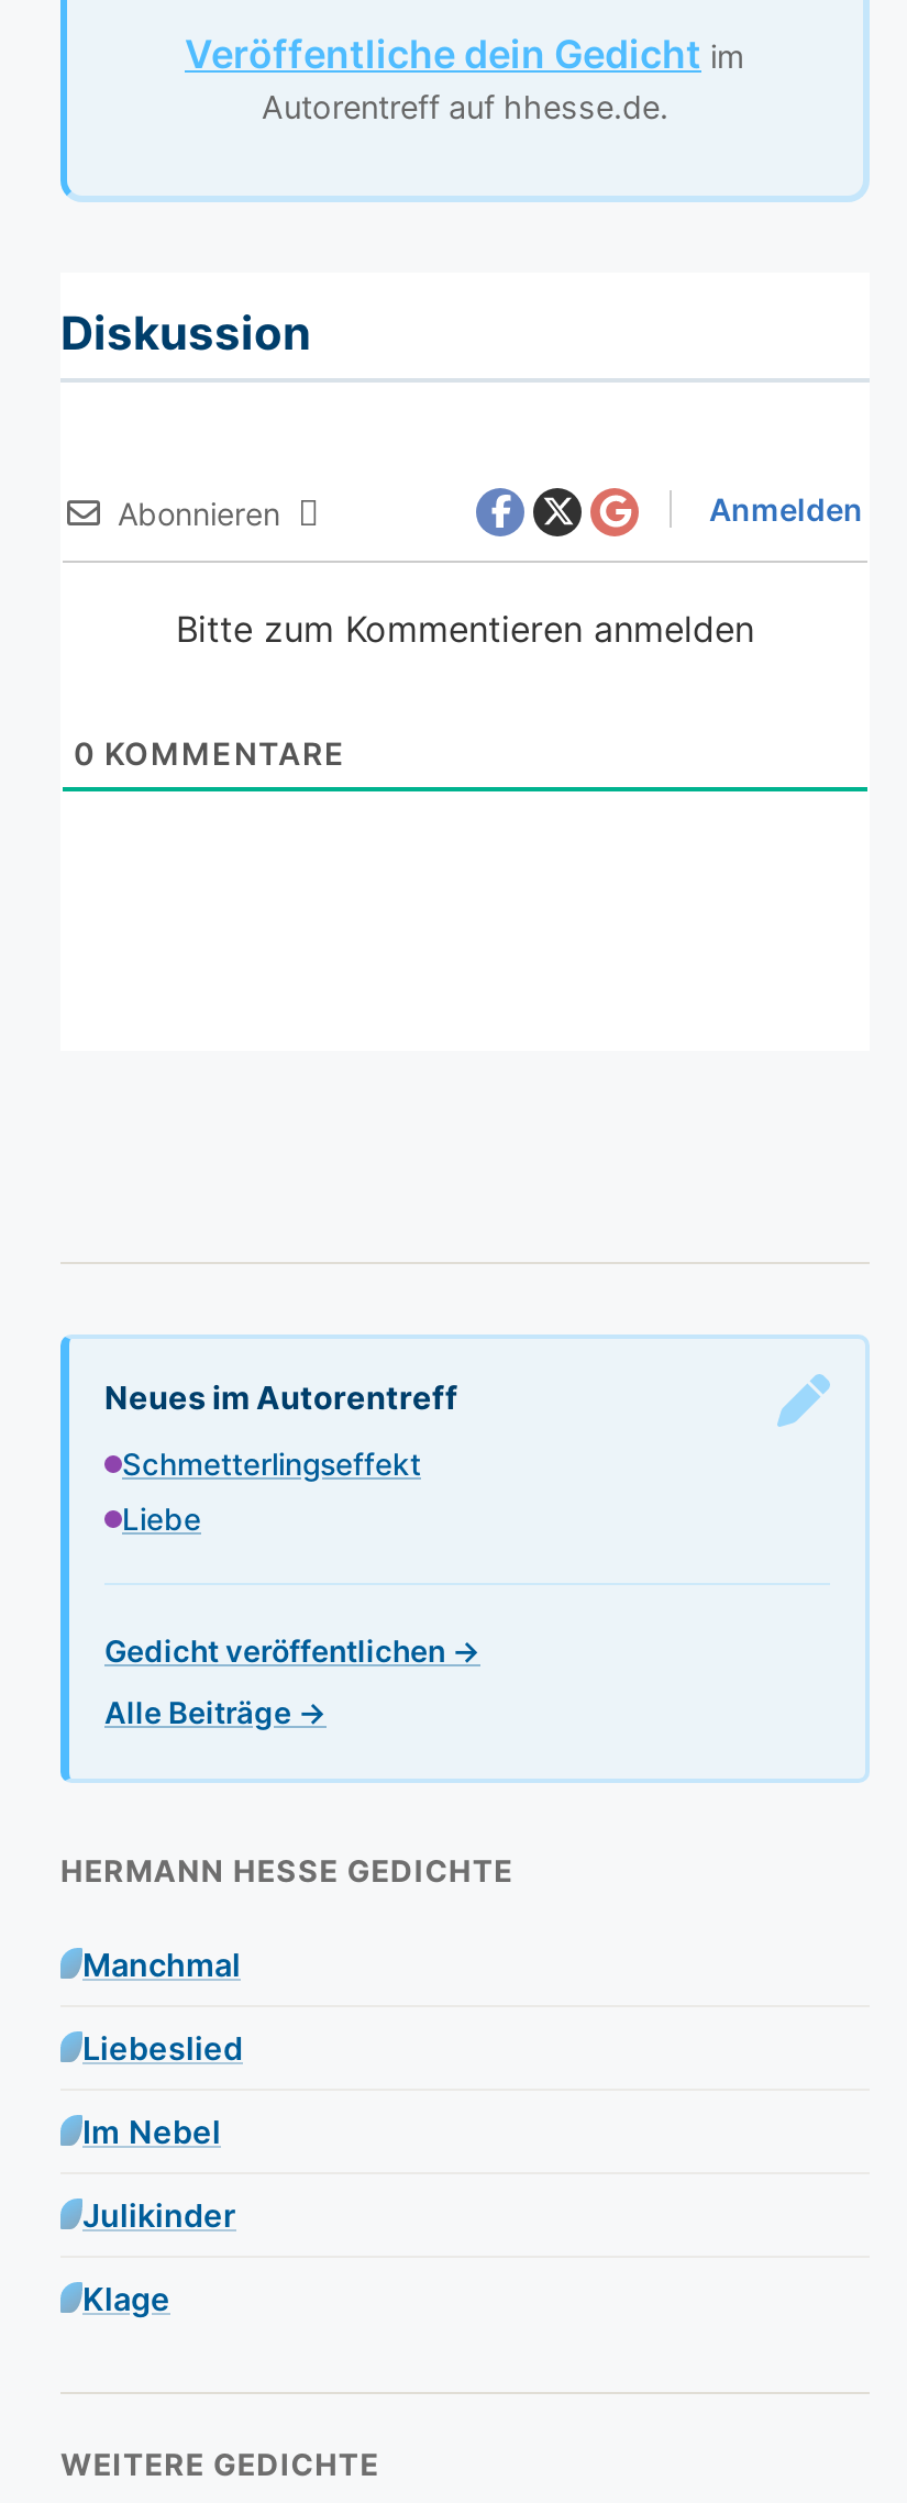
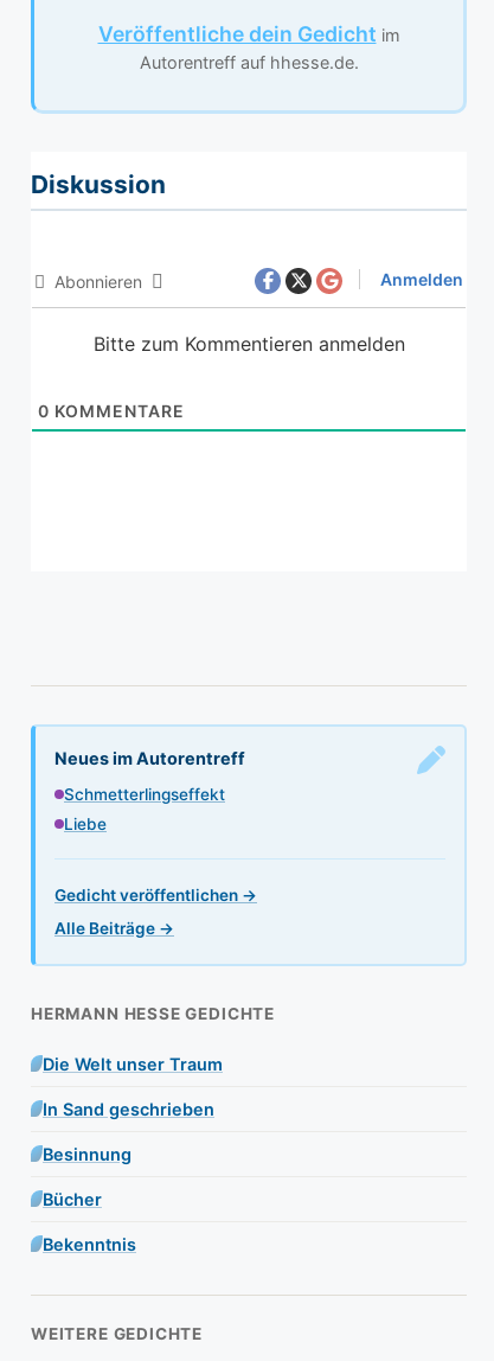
[82,1947,241,1984] Manchmal -> [43,1054,223,1075] Die Welt unser Traum
[82,2030,243,2067] Liebeslied -> [43,1099,214,1120] In Sand geschrieben
[82,2114,221,2151] Im Nebel -> [43,1145,131,1165] Besinnung
[82,2197,236,2235] Julikinder -> [43,1190,102,1210] Bücher
[82,2281,170,2318] Klage -> [43,1235,136,1255] Bekenntnis

